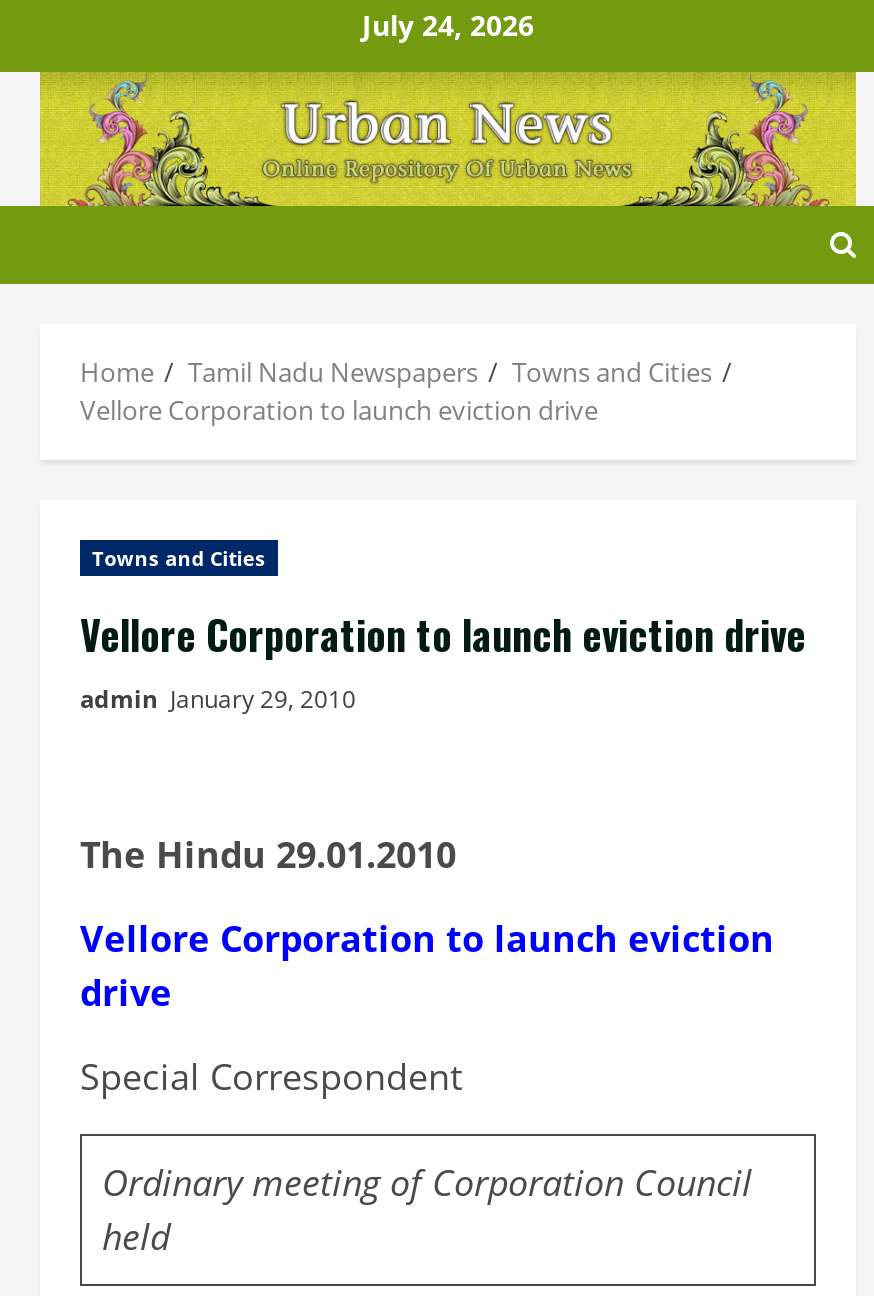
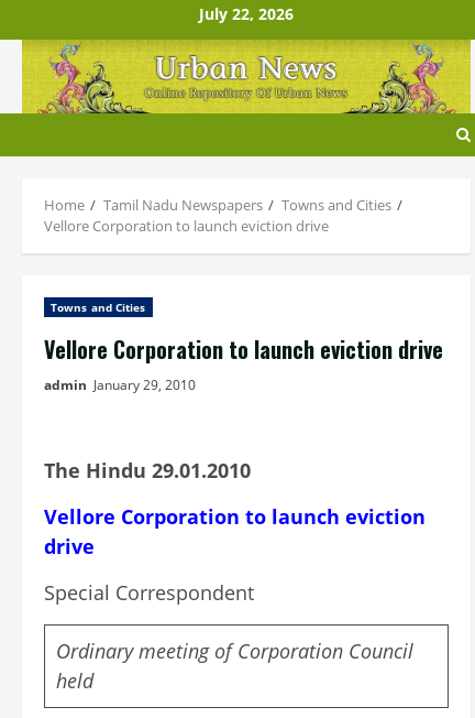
[362,6,534,44] July 24, 2026 -> [199,3,294,24] July 22, 2026

